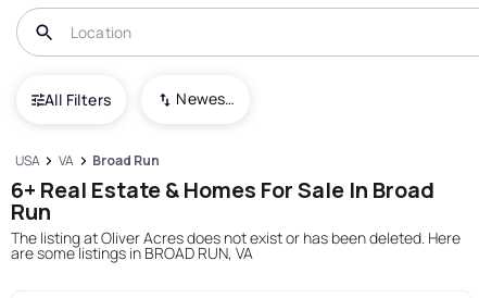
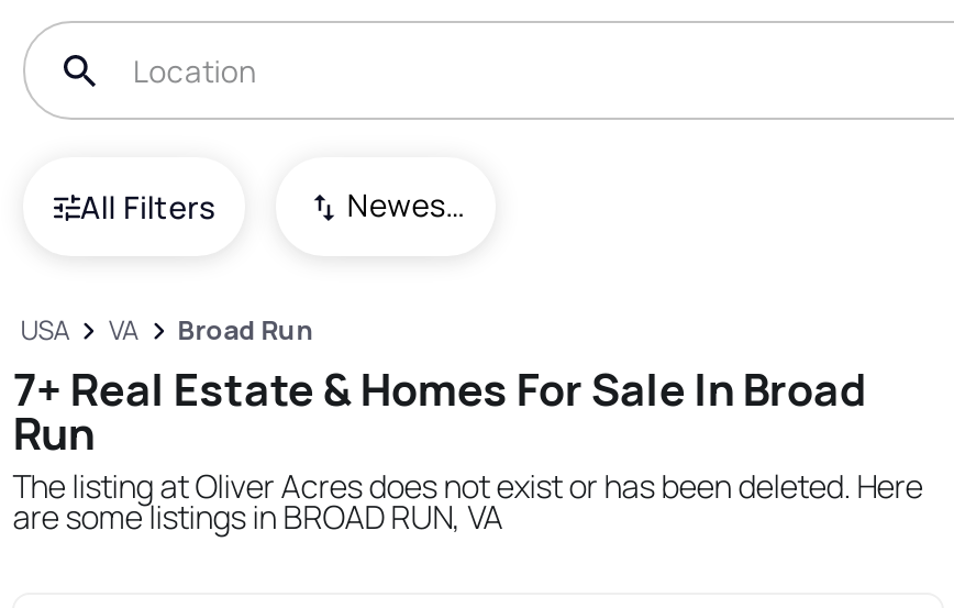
[11,175,435,204] 6+ Real Estate & Homes For Sale In Broad -> [13,359,868,418] 7+ Real Estate & Homes For Sale In Broad

